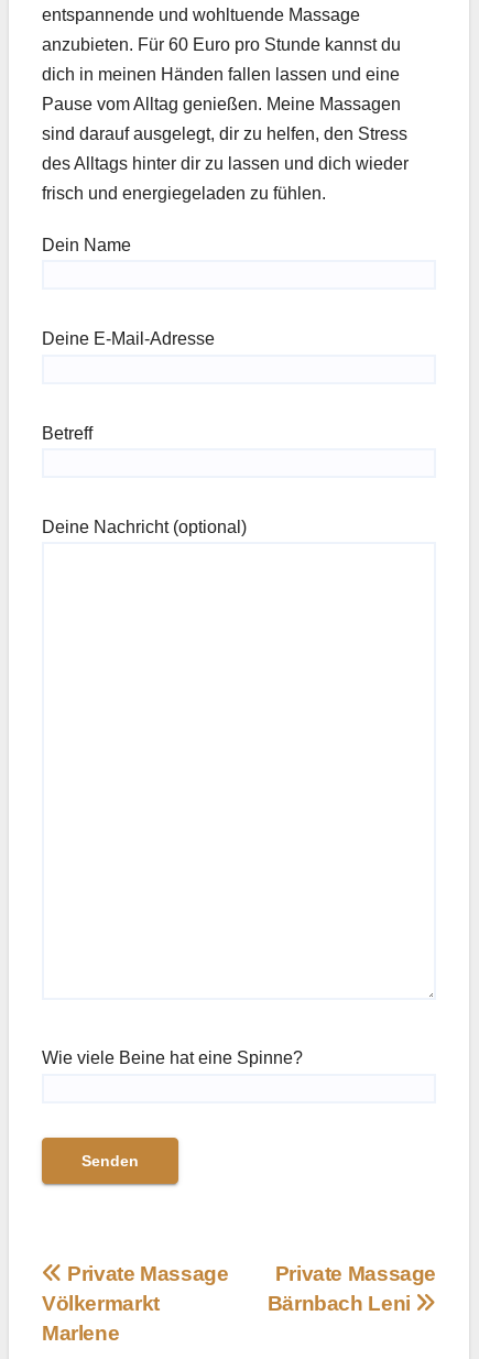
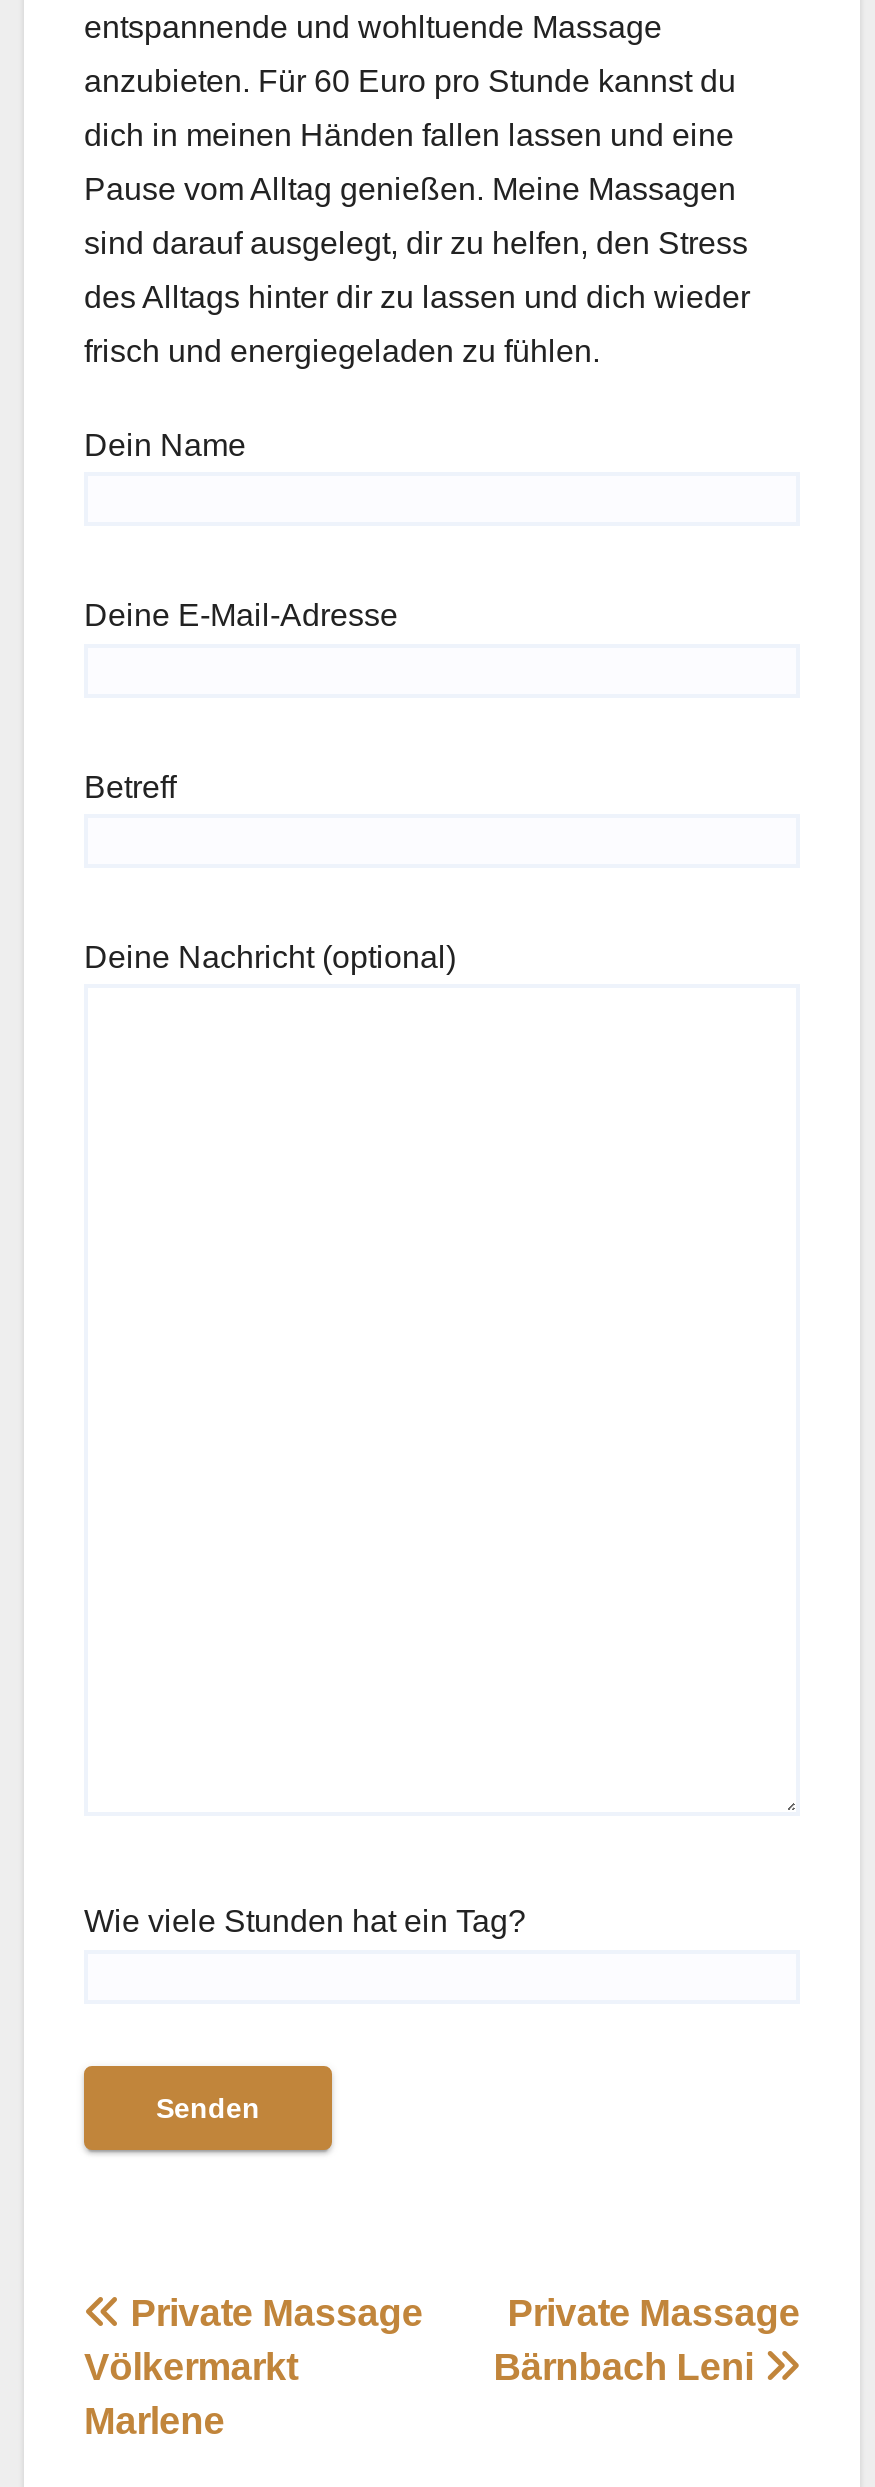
[42,1049,303,1067] Wie viele Beine hat eine Spinne? -> [84,1905,526,1939] Wie viele Stunden hat ein Tag?

